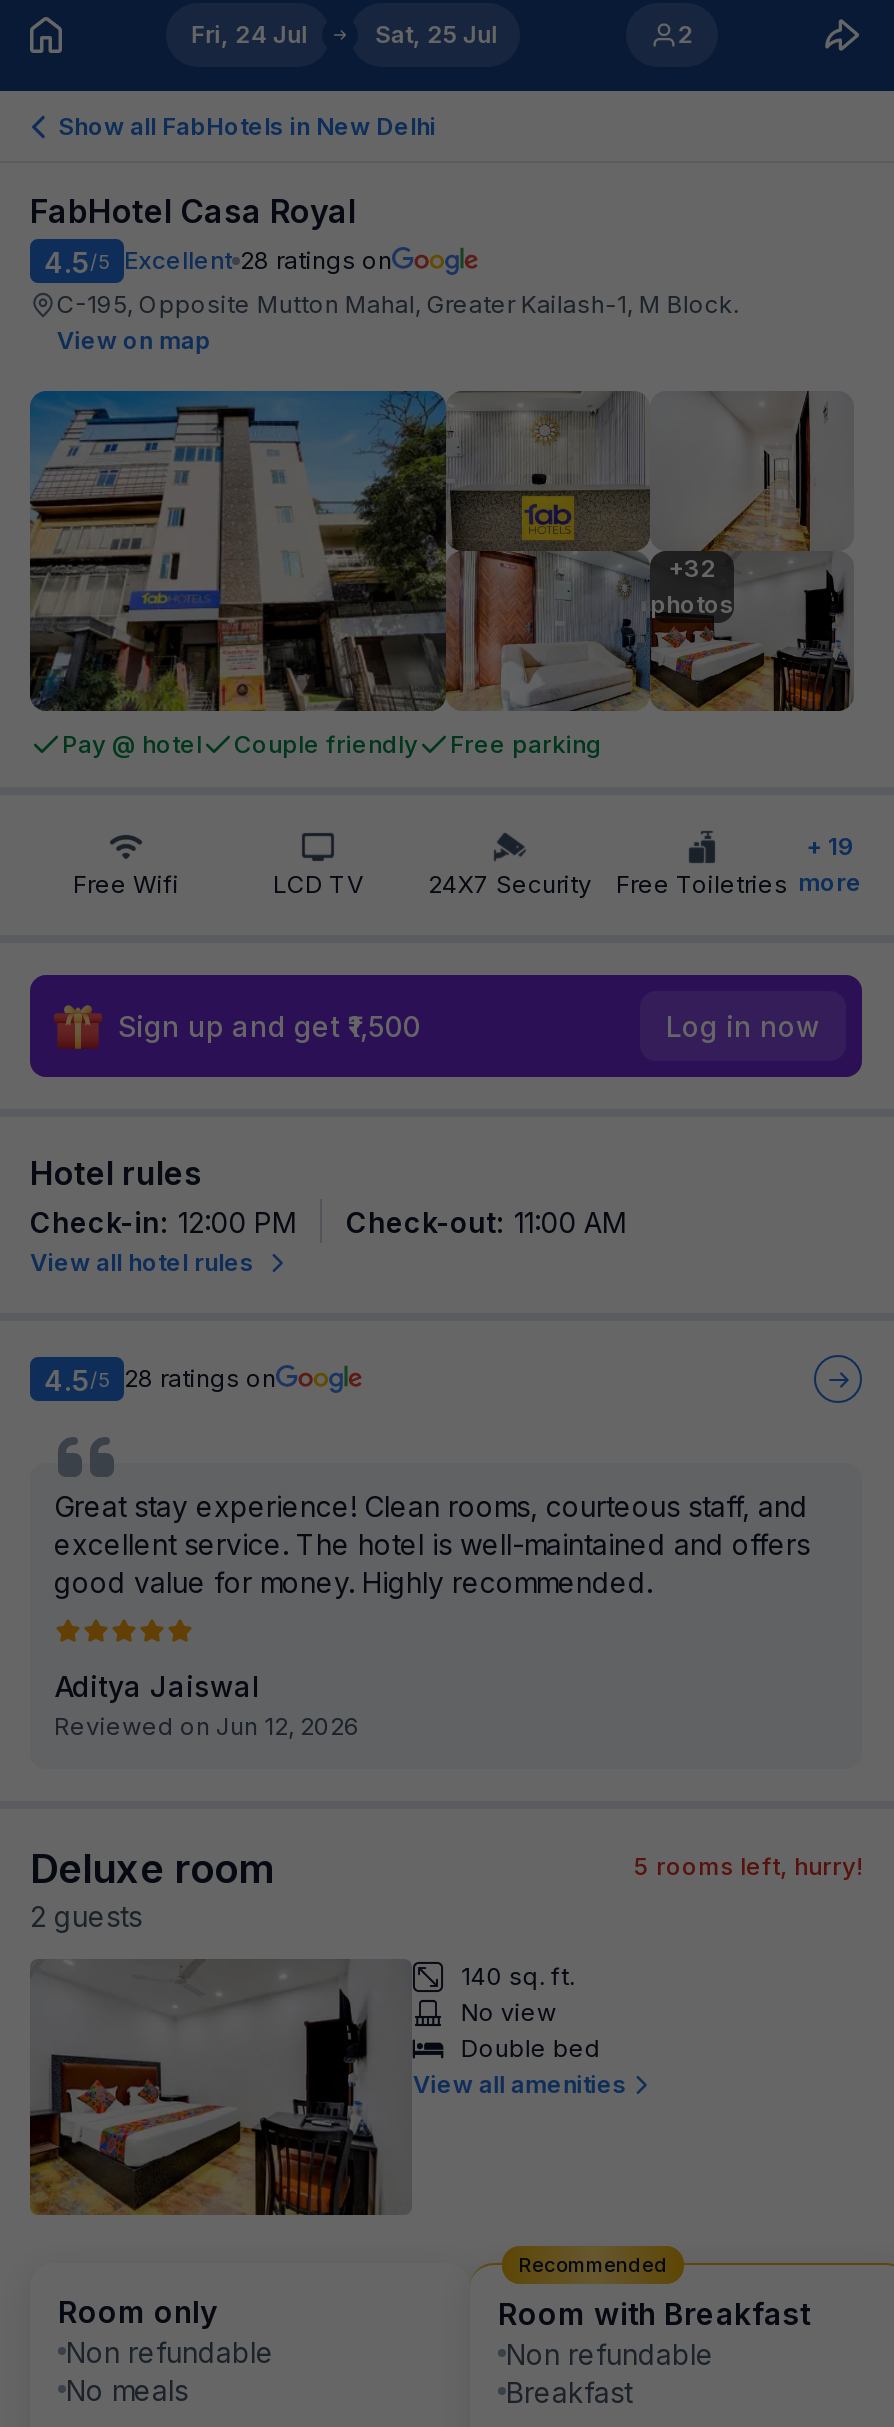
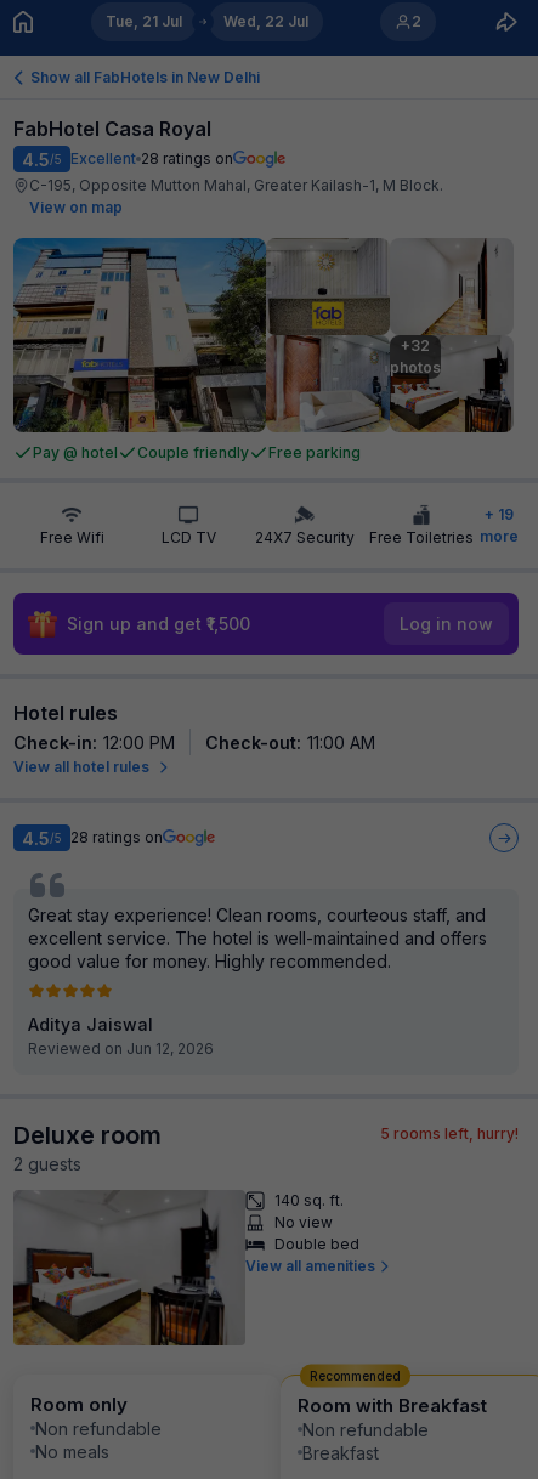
[191,19,307,49] Fri, 24 Jul -> [105,12,182,30] Tue, 21 Jul
[375,19,497,49] Sat, 25 Jul -> [223,12,308,30] Wed, 22 Jul

